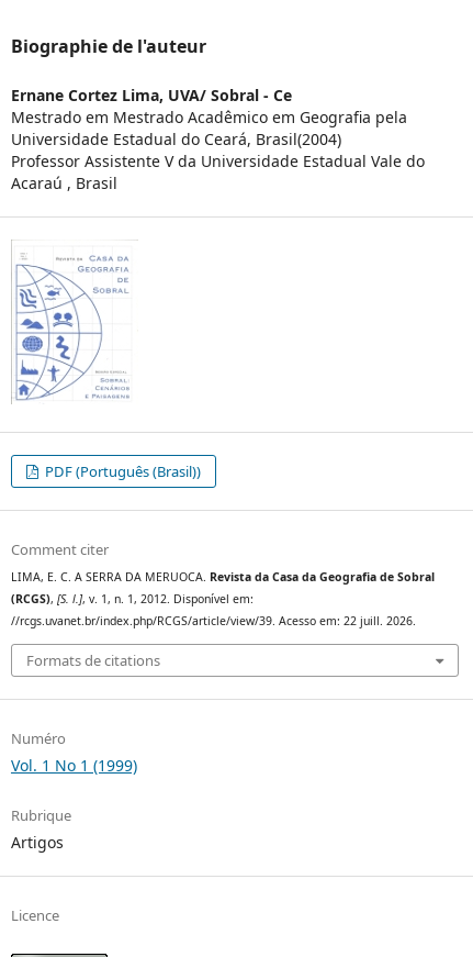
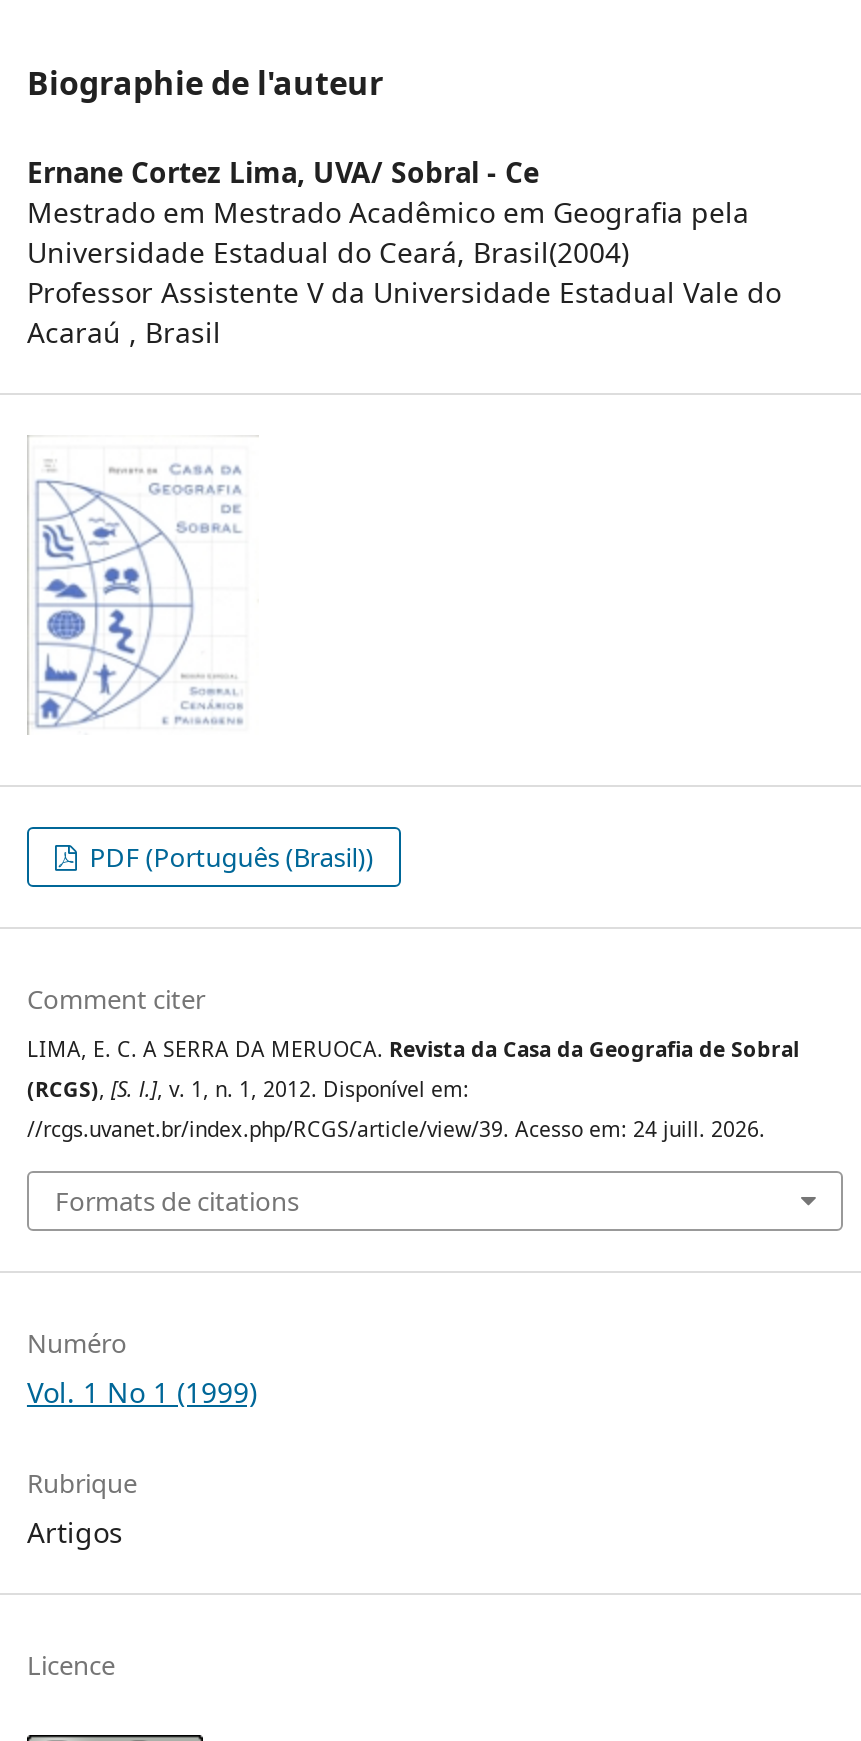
[11,613,416,629] //rcgs.uvanet.br/index.php/RCGS/article/view/39. Acesso em: 22 juill. 2026. -> [27,1115,765,1143] //rcgs.uvanet.br/index.php/RCGS/article/view/39. Acesso em: 24 juill. 2026.

